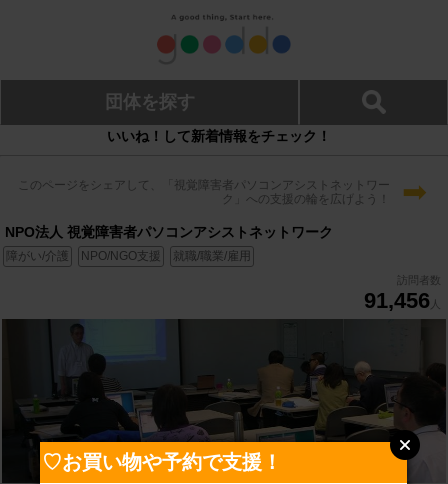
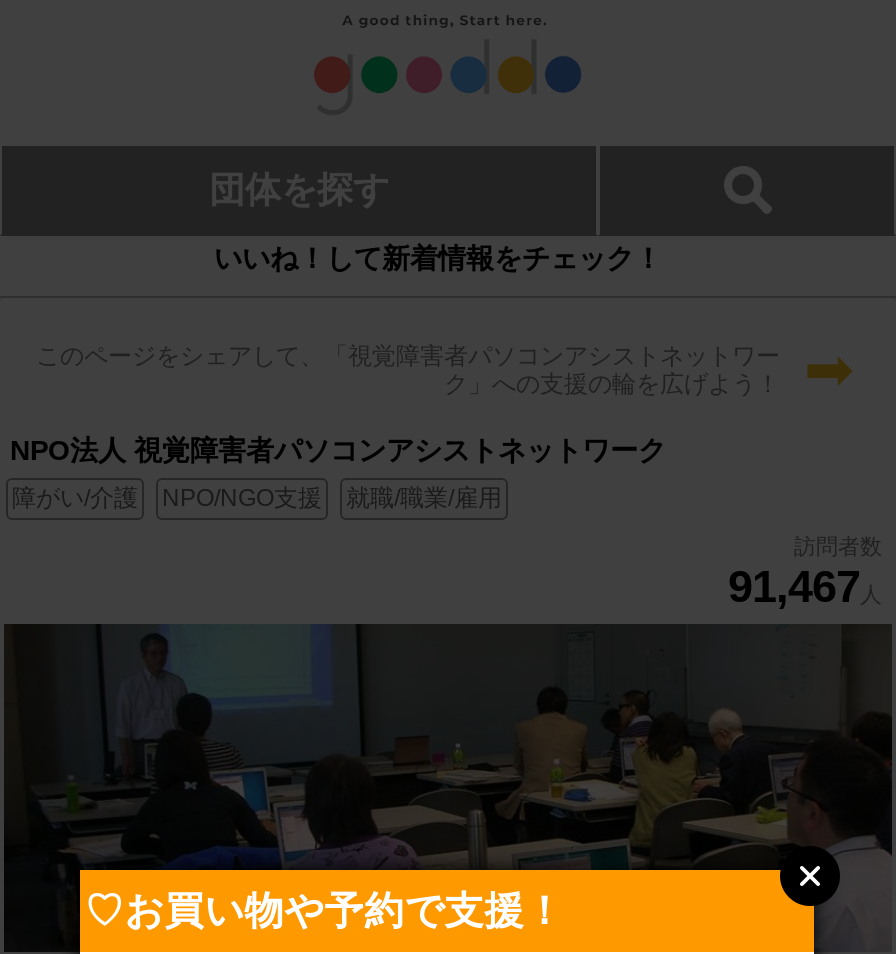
[364,288,441,313] 91,456人 -> [728,561,882,611] 91,467人

